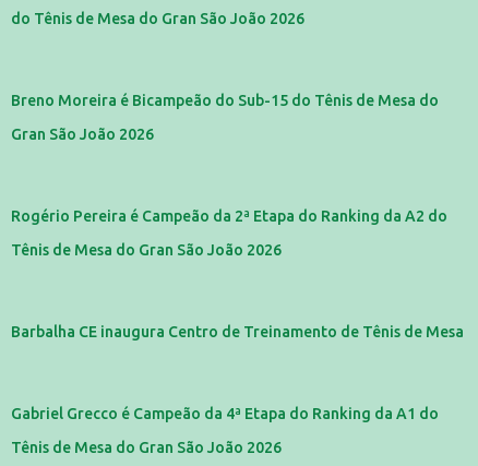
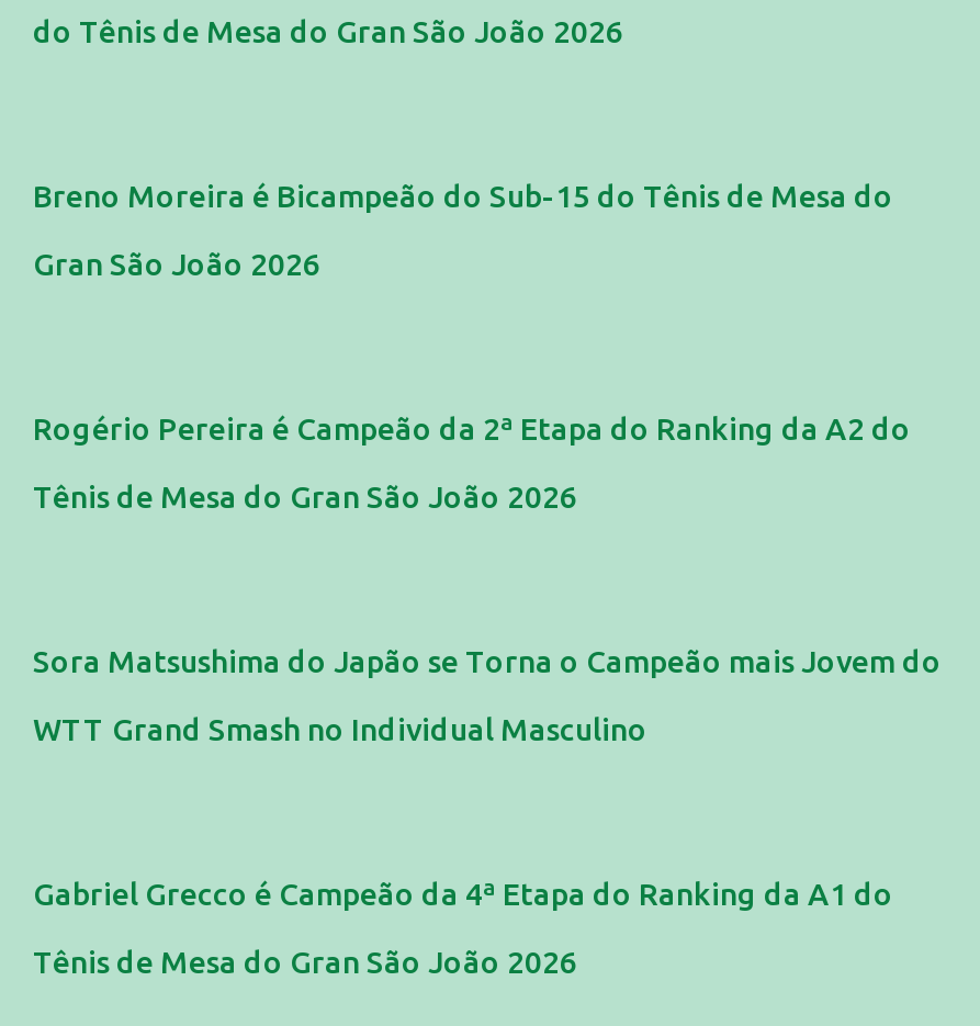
[11,323,464,340] Barbalha CE inaugura Centro de Treinamento de Tênis de Mesa -> [33,644,942,747] Sora Matsushima do Japão se Torna o Campeão mais Jovem do | WTT Grand Smash no Individual Masculino

